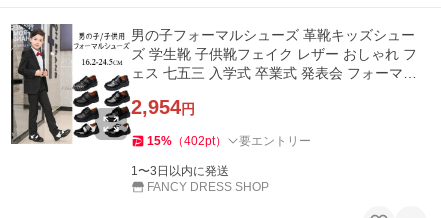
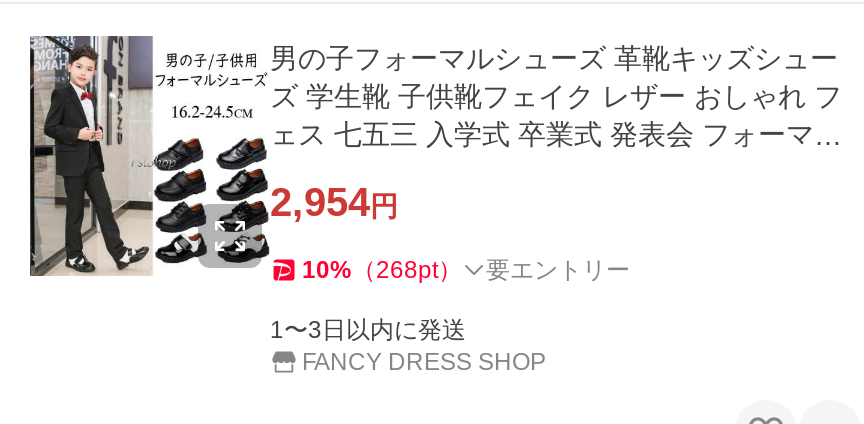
[147,134,311,148] 15%（402pt） 要エントリー -> [302,257,630,285] 10%（268pt） 要エントリー

